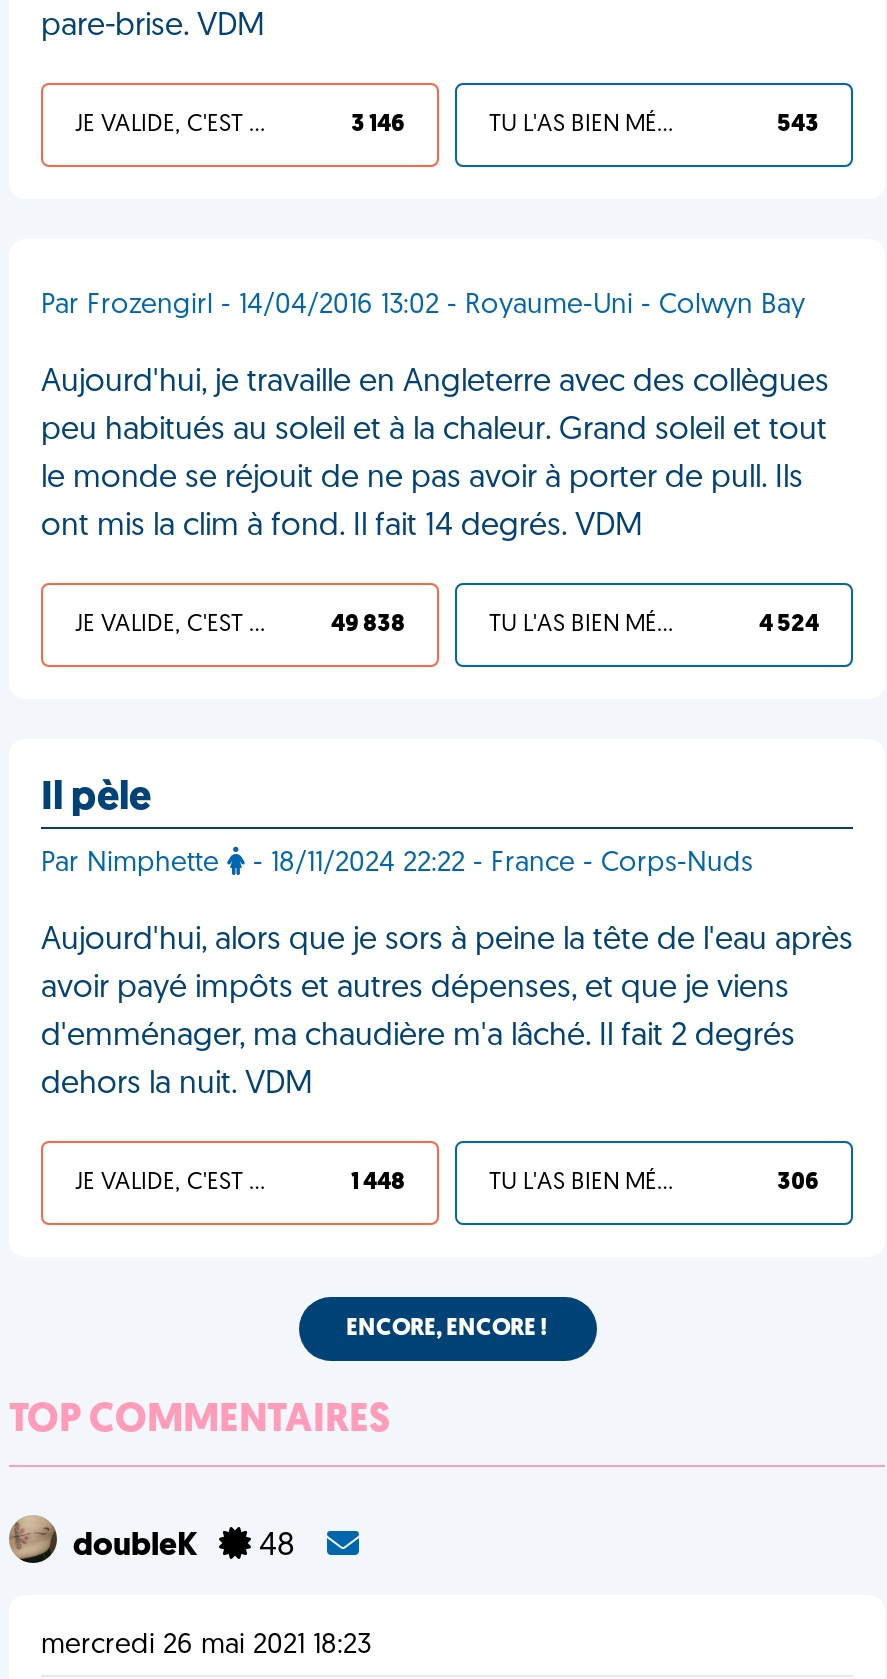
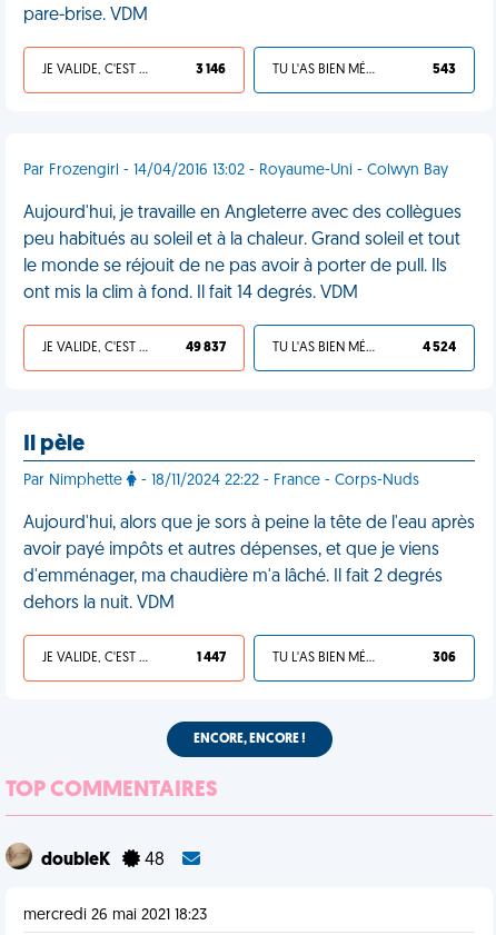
[331,613,405,637] 49 838 -> [186,341,226,355] 49 837
[351,1171,405,1195] 1 448 -> [197,651,226,665] 1 447

